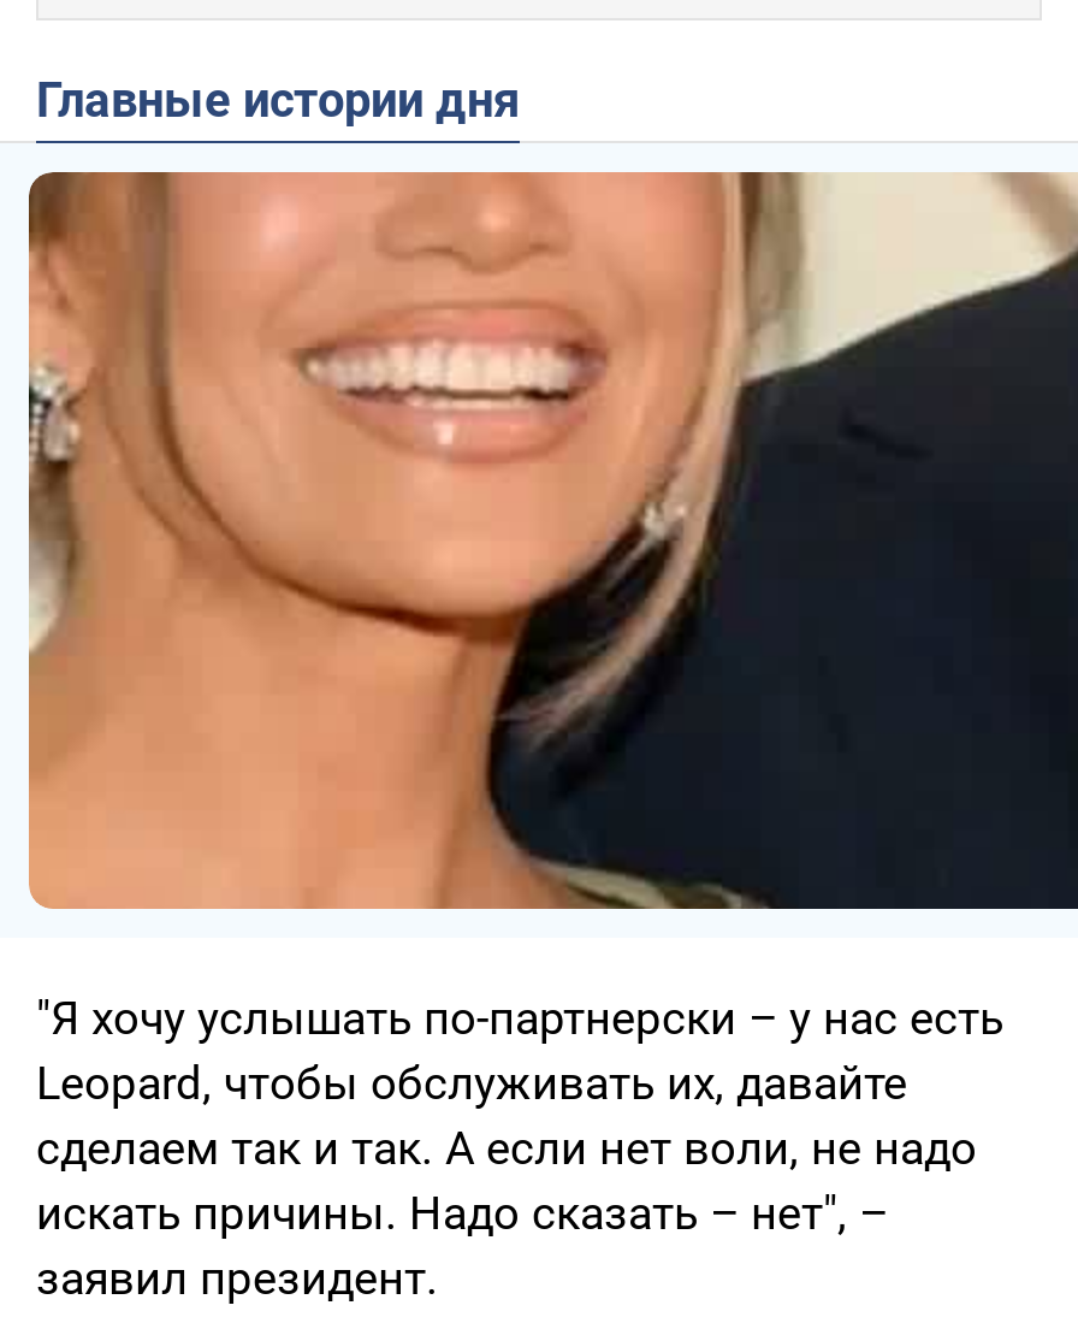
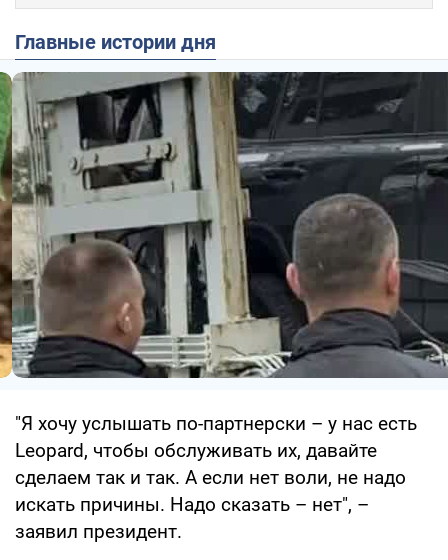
[7,170,1071,911] [image] -> [3,71,445,379] [image]

